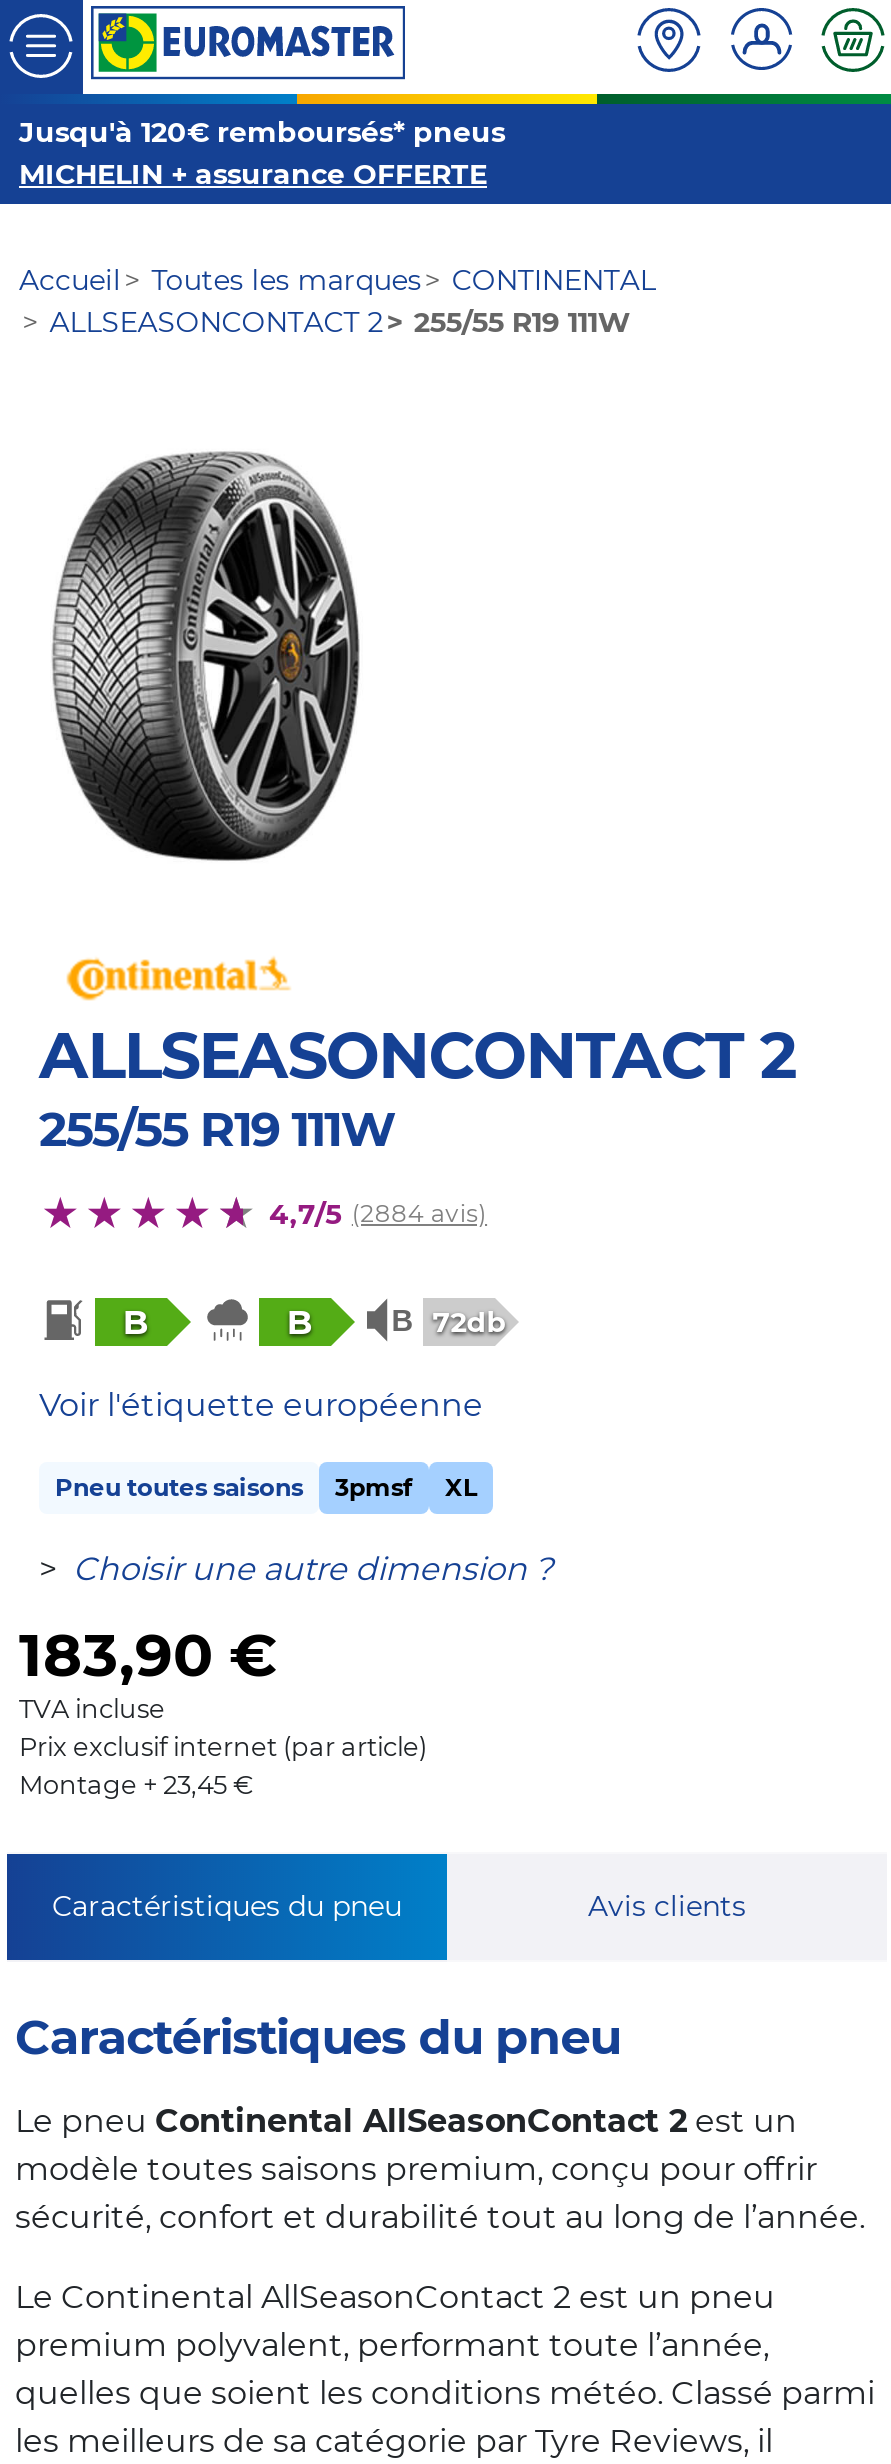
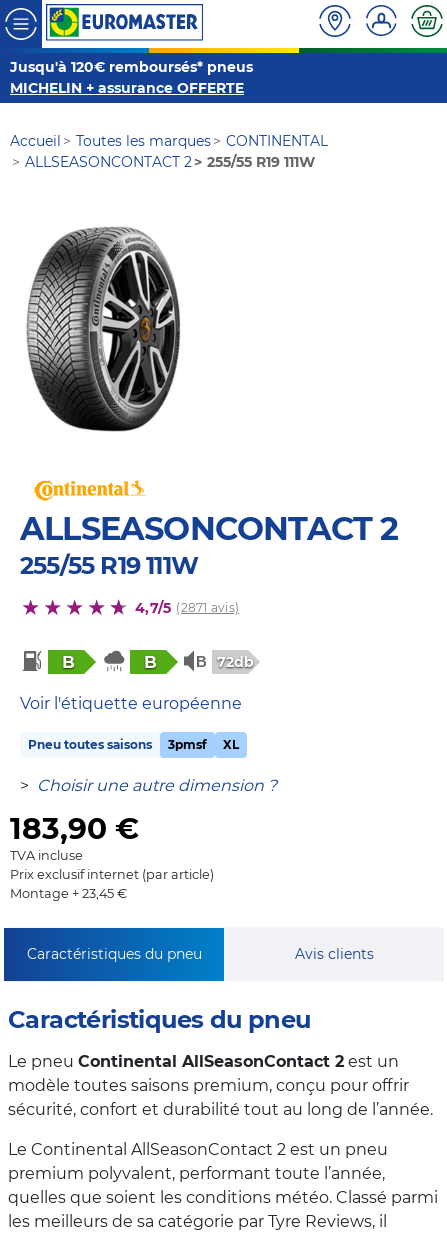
[269,1195,487,1231] 4,7/5 (2884 avis) -> [135,599,239,617] 4,7/5 (2871 avis)

